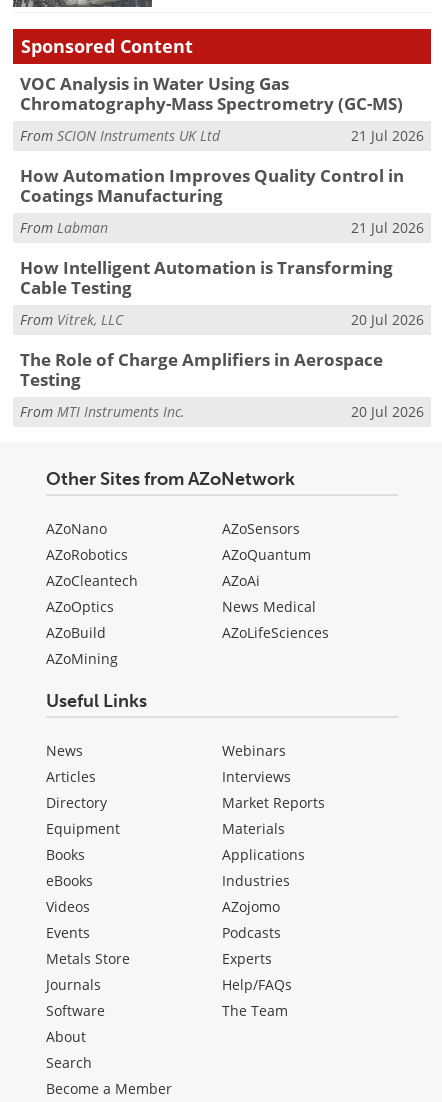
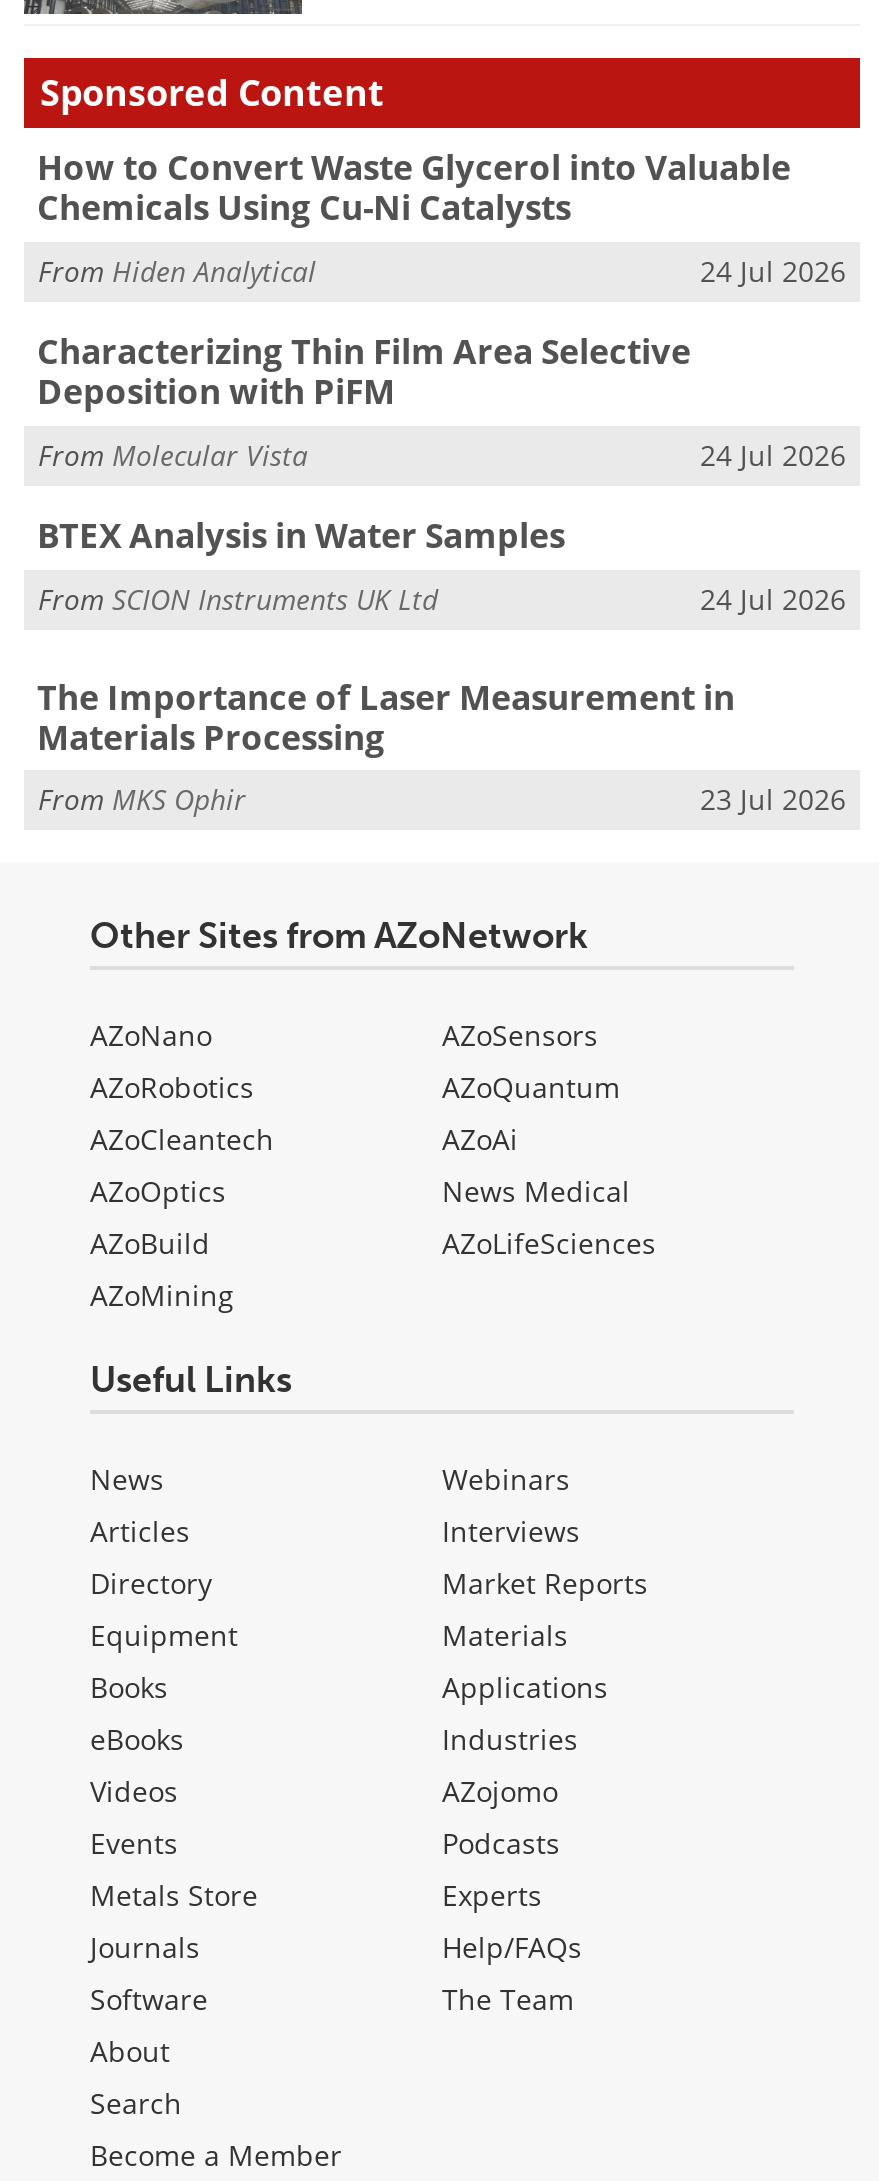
[19,72,402,115] VOC Analysis in Water Using Gas | Chromatography-Mass Spectrometry (GC-MS) -> [37,144,846,558] How to Convert Waste Glycerol into Valuable | Chemicals Using Cu-Ni Catalysts | From Hiden Analytical | 24 Jul 2026 | Characterizing Thin Film Area Selective | Deposition with PiFM | From Molecular Vista | 24 Jul 2026 | BTEX Analysis in Water Samples
[19,125,424,421] 21 Jul 2026 | How Automation Improves Quality Control in | Coatings Manufacturing | From Labman | 21 Jul 2026 | How Intelligent Automation is Transforming | Cable Testing | From Vitrek, LLC | 20 Jul 2026 | The Role of Charge Amplifiers in Aerospace | Testing | From MTI Instruments Inc. | 20 Jul 2026 -> [37,579,846,819] 24 Jul 2026 | The Importance of Laser Measurement in | Materials Processing | From MKS Ophir | 23 Jul 2026
moved [20,125,220,144] -> [38,579,438,617]: From SCION Instruments UK Ltd

